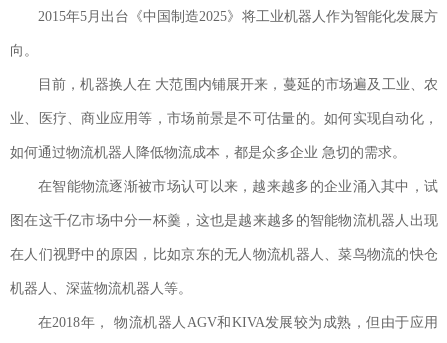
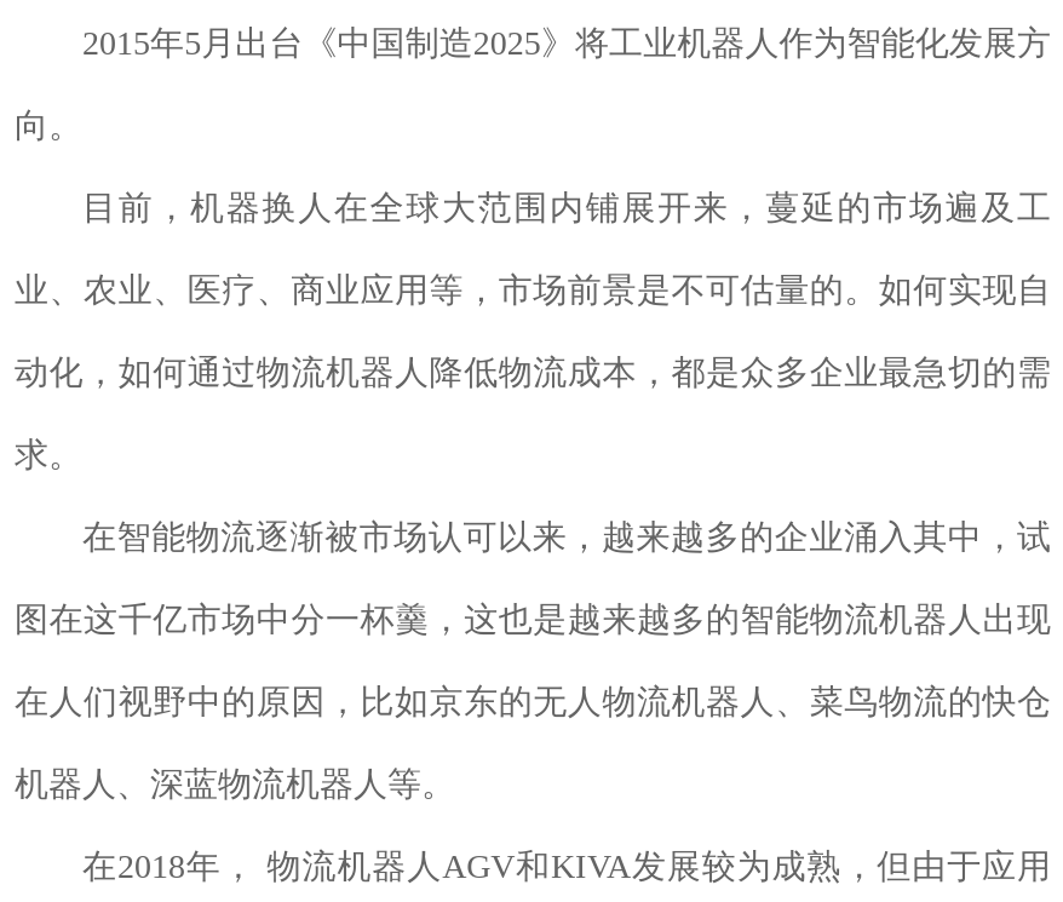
[10,77,438,160] 目前，机器换人在 大范围内铺展开来，蔓延的市场遍及工业、农 | 业、医疗、商业应用等，市场前景是不可估量的。如何实现自动化， | 如何通过物流机器人降低物流成本，都是众多企业 急切的需求。 -> [15,189,1051,473] 目前，机器换人在全球大范围内铺展开来，蔓延的市场遍及工 | 业、农业、医疗、商业应用等，市场前景是不可估量的。如何实现自 | 动化，如何通过物流机器人降低物流成本，都是众多企业最急切的需 | 求。

